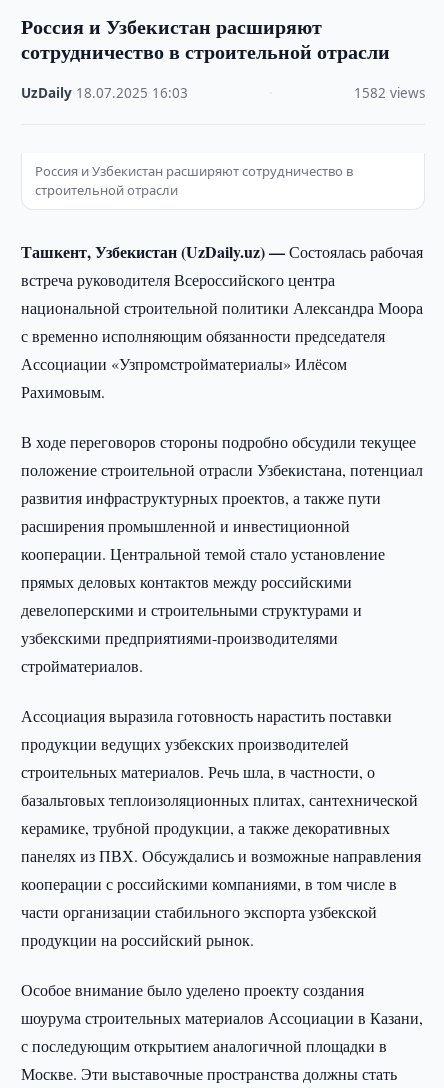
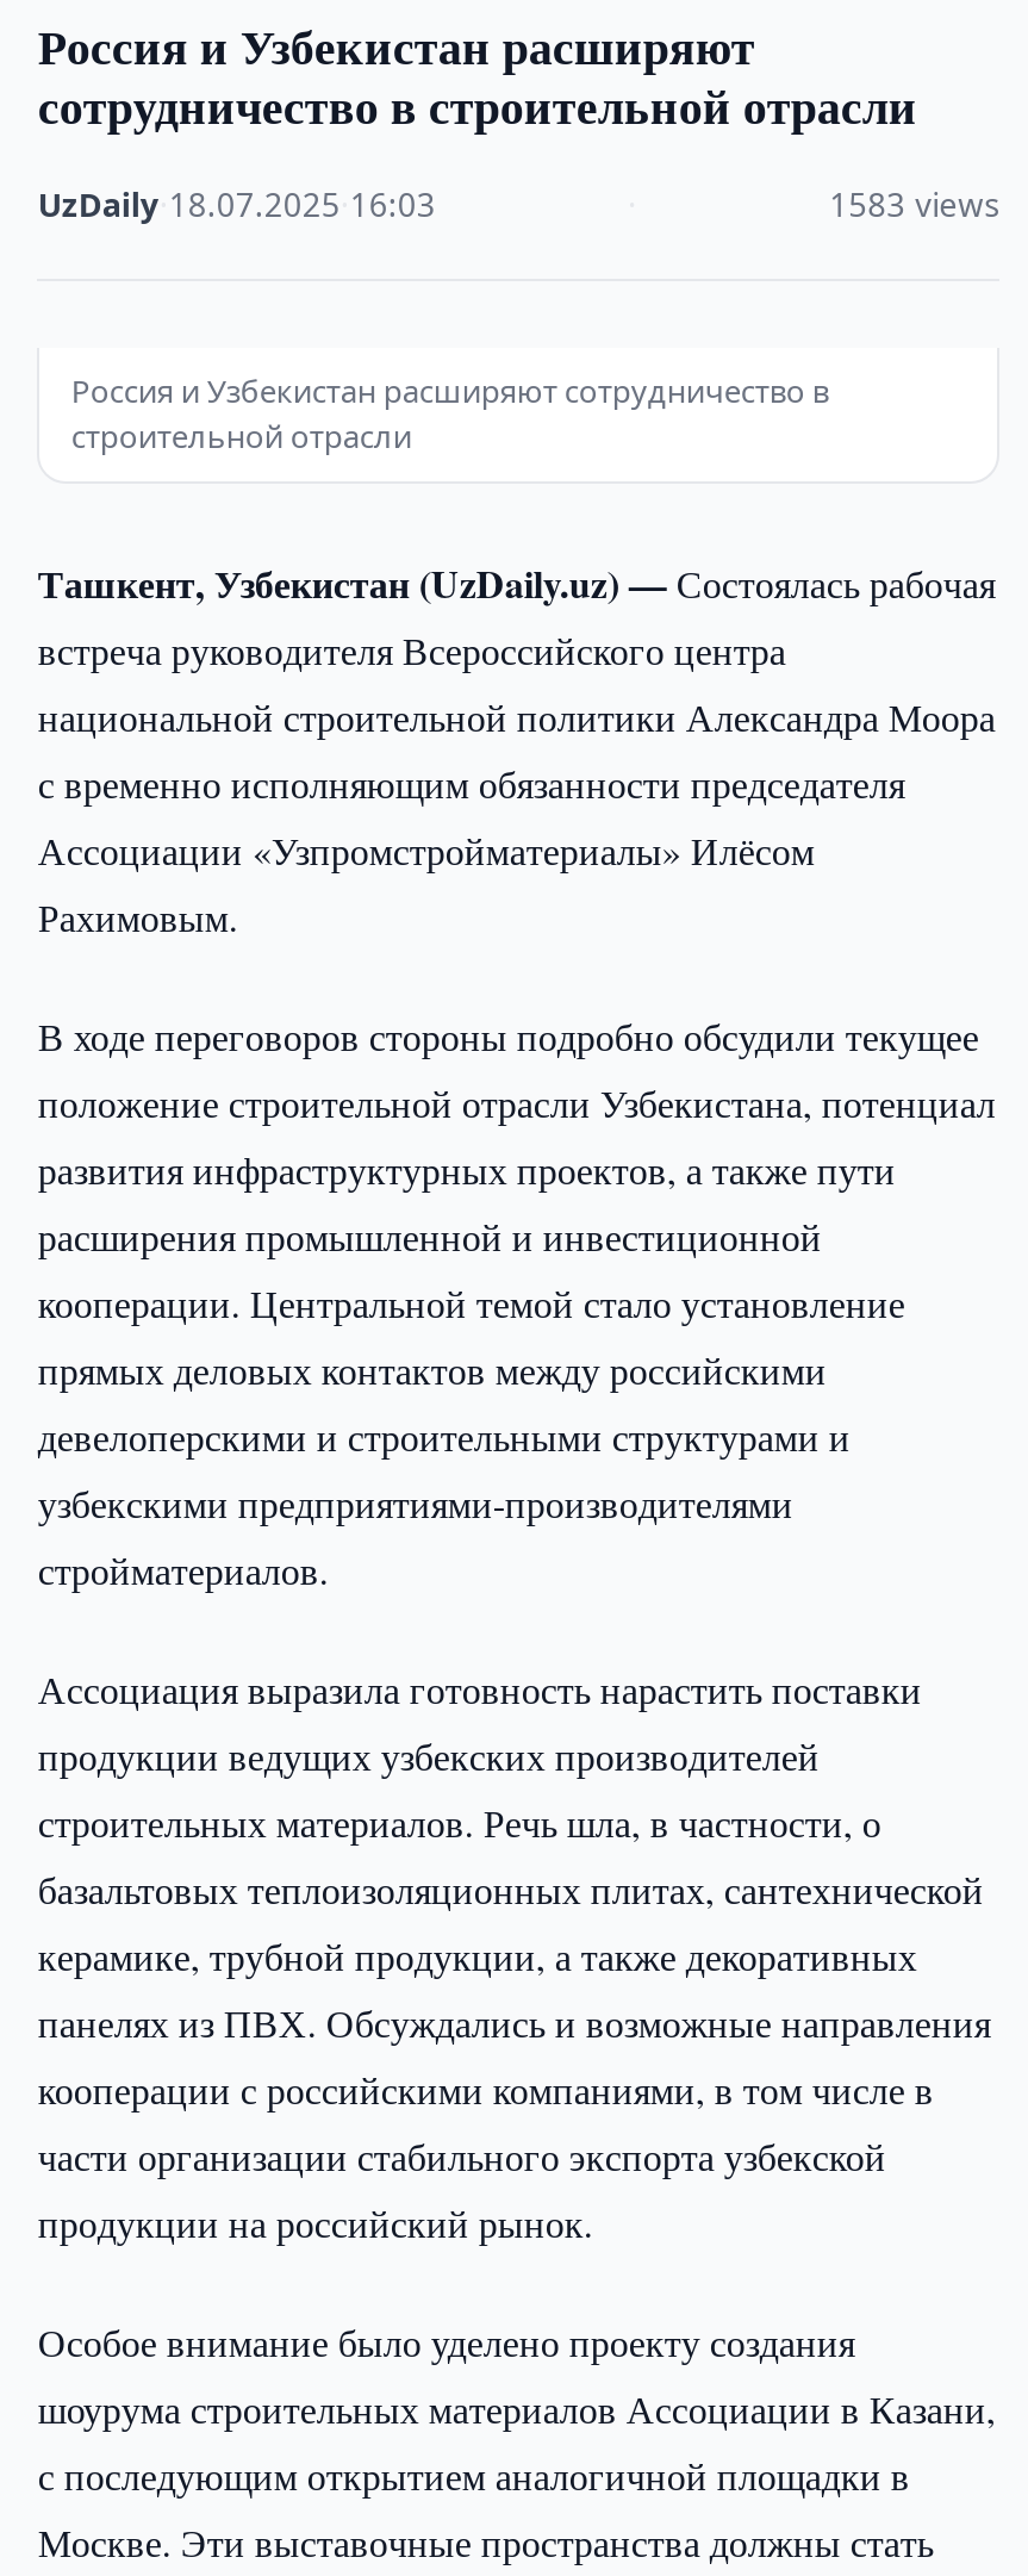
[354,84,425,102] 1582 views -> [829,183,998,226] 1583 views

